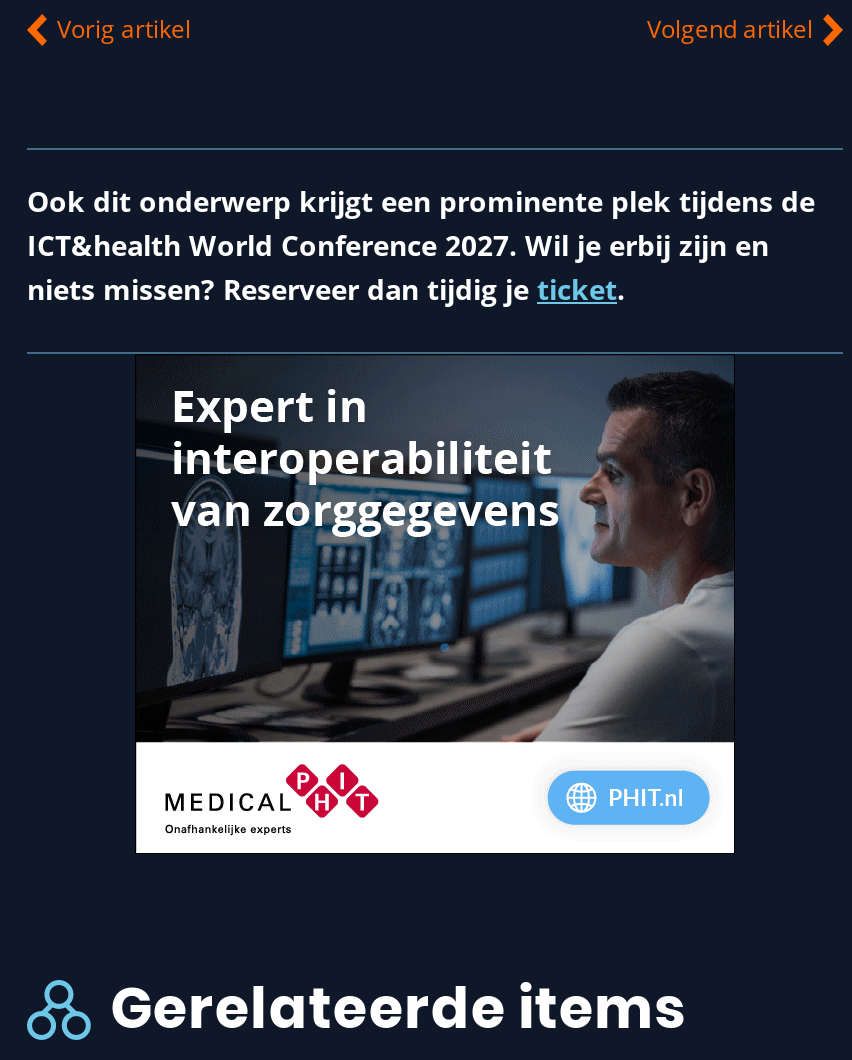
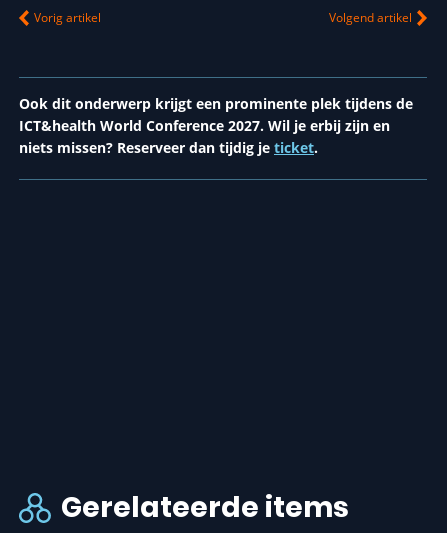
[133,358,737,856] [image] -> none

